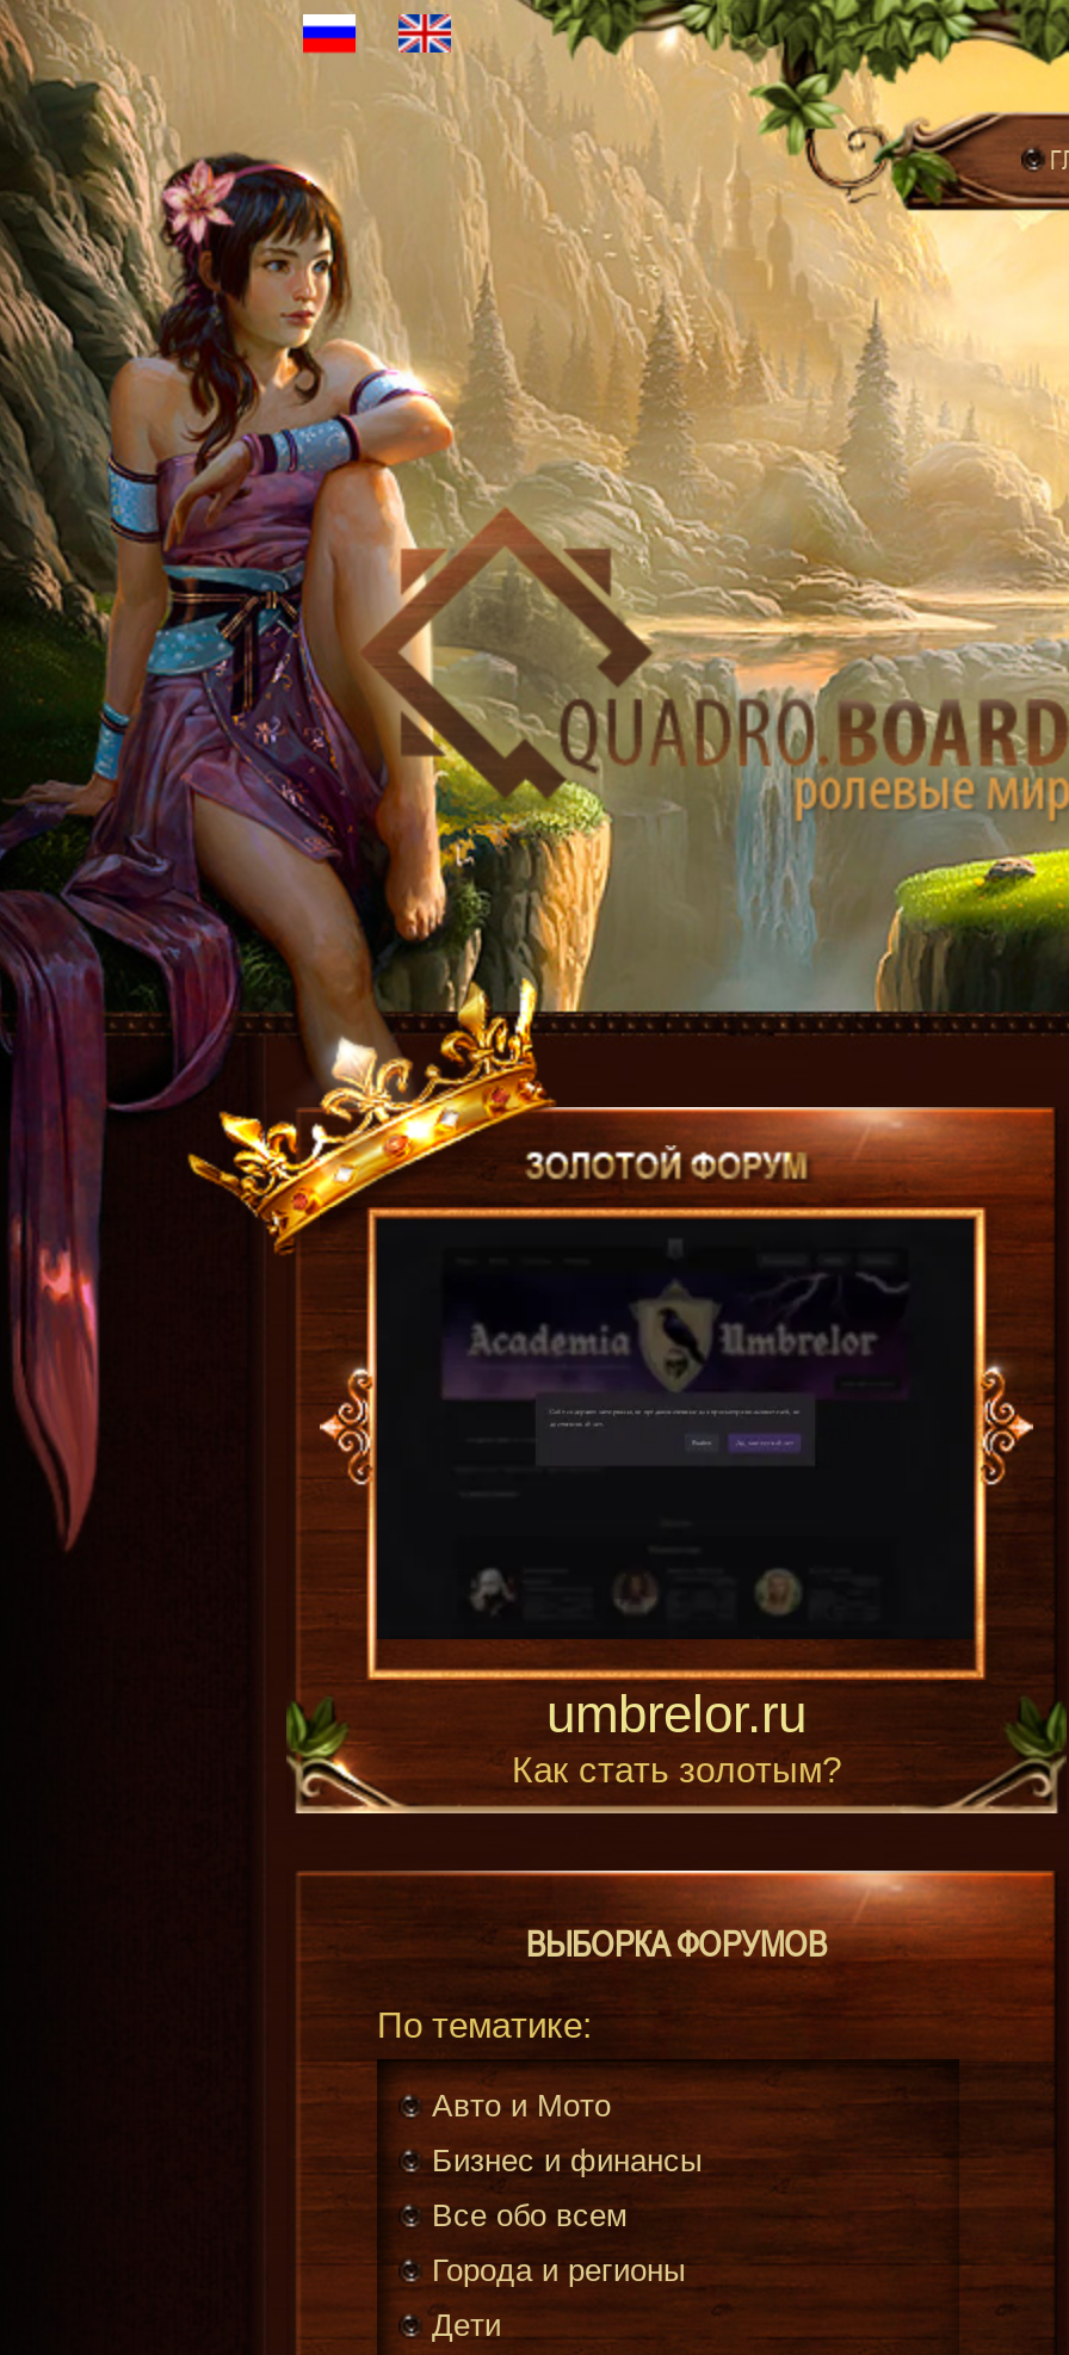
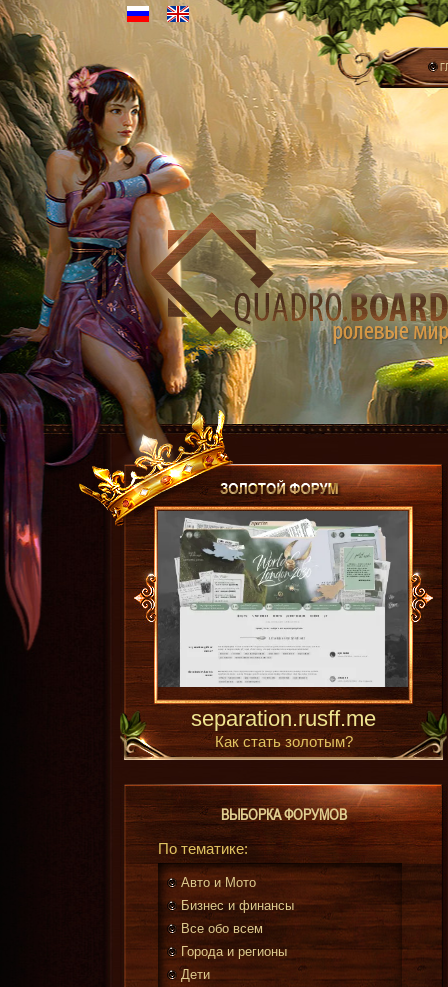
[377,1219,974,1744] [image] | umbrelor.ru -> [158,511,408,731] [image] | separation.rusff.me

